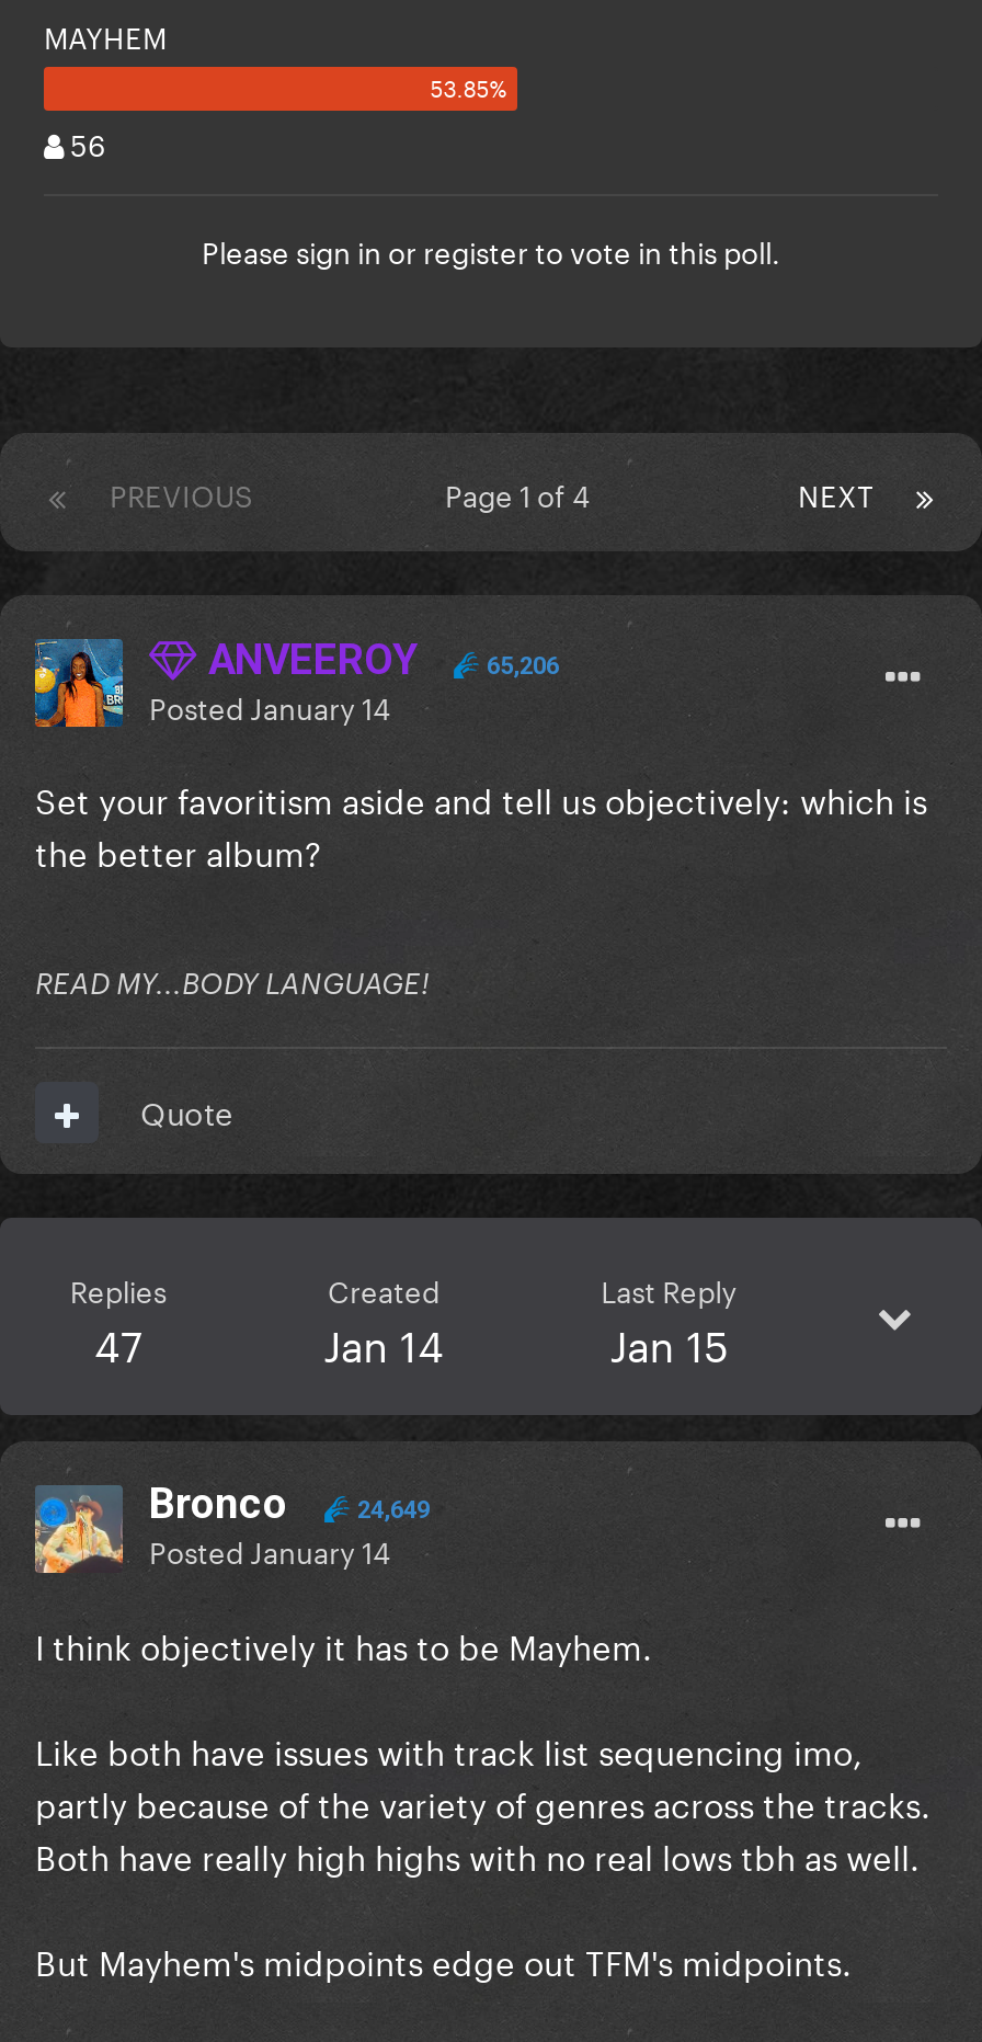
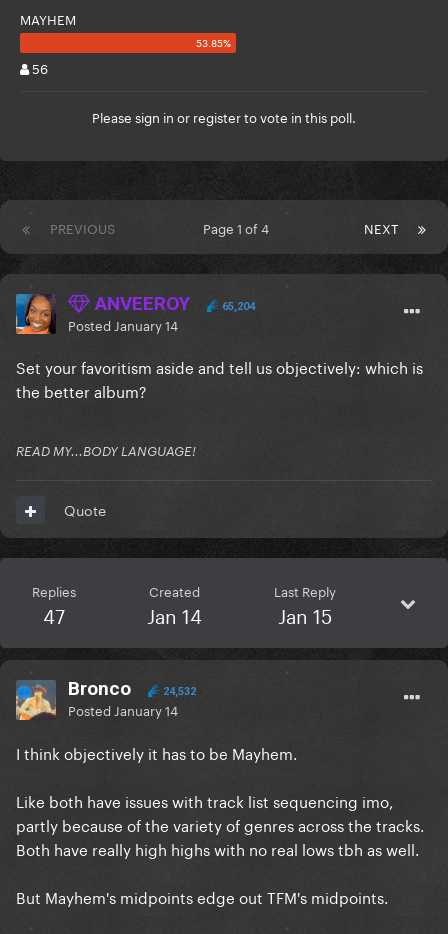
[33,637,125,729] [image] -> [15,294,57,335] [image]
[480,653,559,682] 65,206 -> [219,300,255,313] 65,204
[351,1497,430,1526] 24,649 -> [160,685,196,698] 24,532

